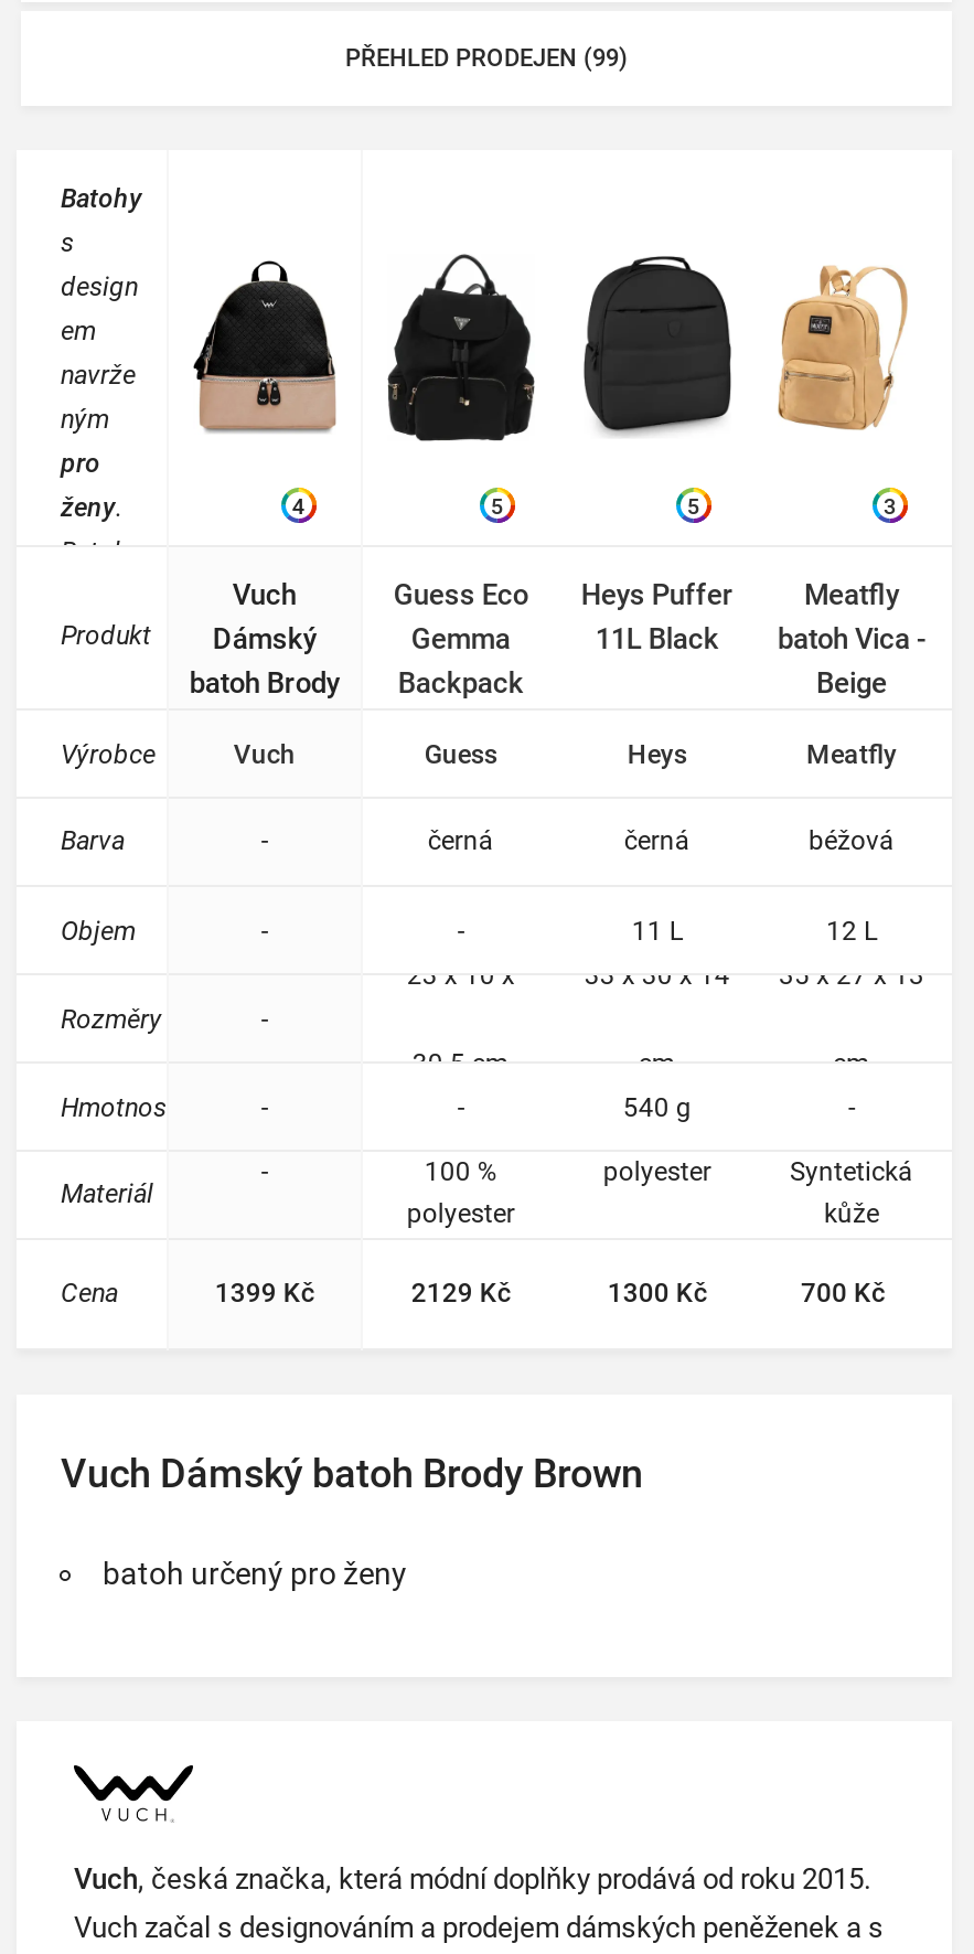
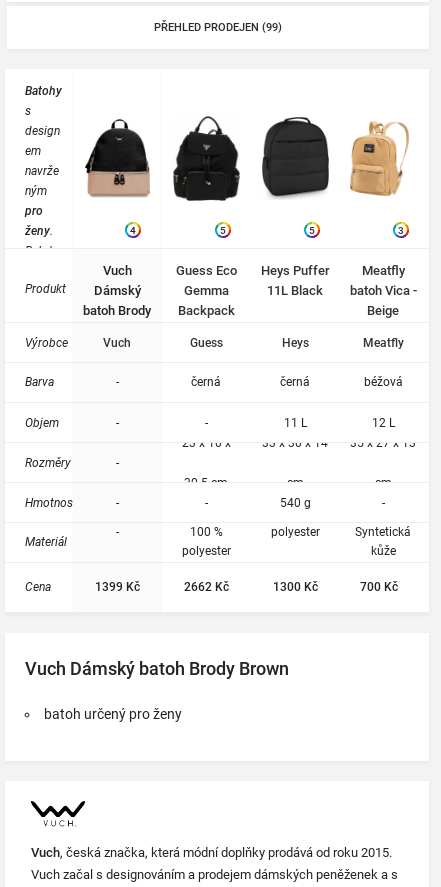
[411,1278,510,1309] 2129 Kč -> [184,580,229,594] 2662 Kč

